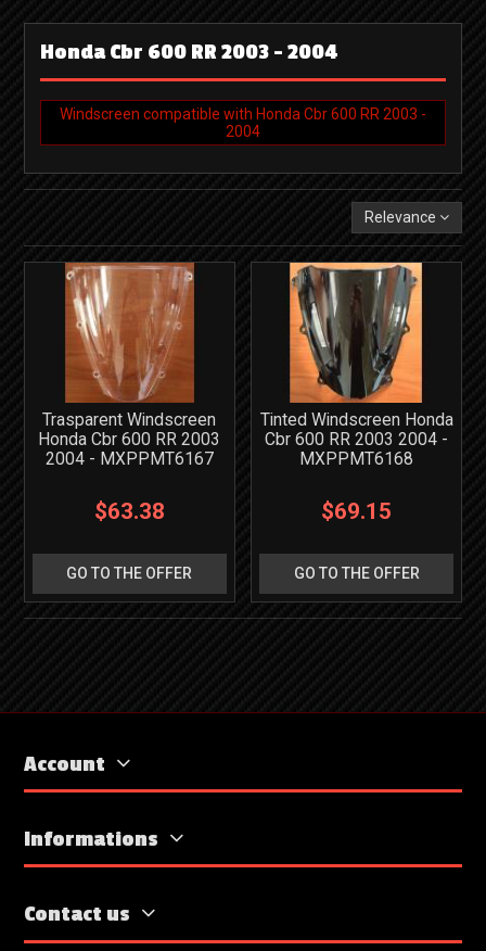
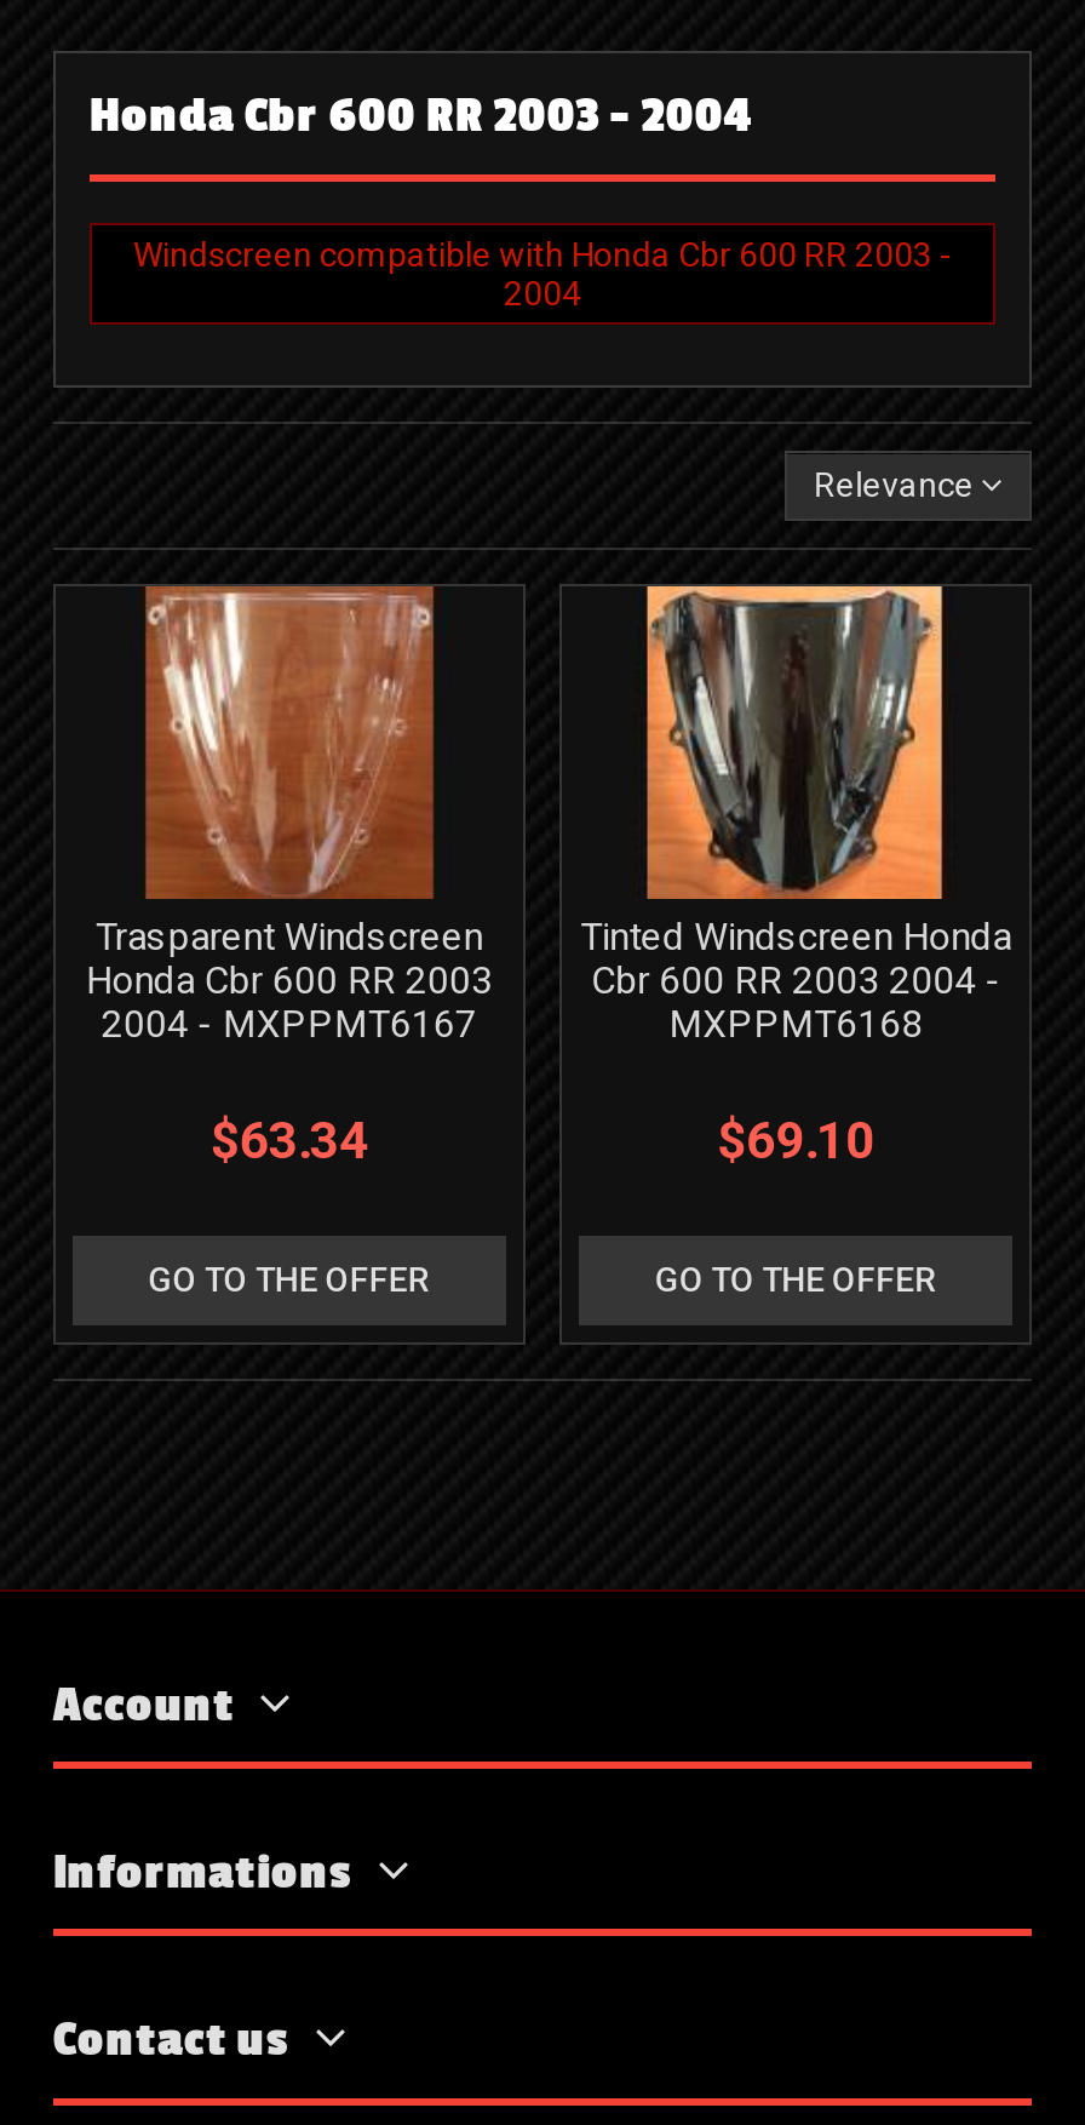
[94,498,165,524] $63.38 -> [210,1112,368,1170] $63.34
[321,498,392,524] $69.15 -> [717,1112,875,1170] $69.10

